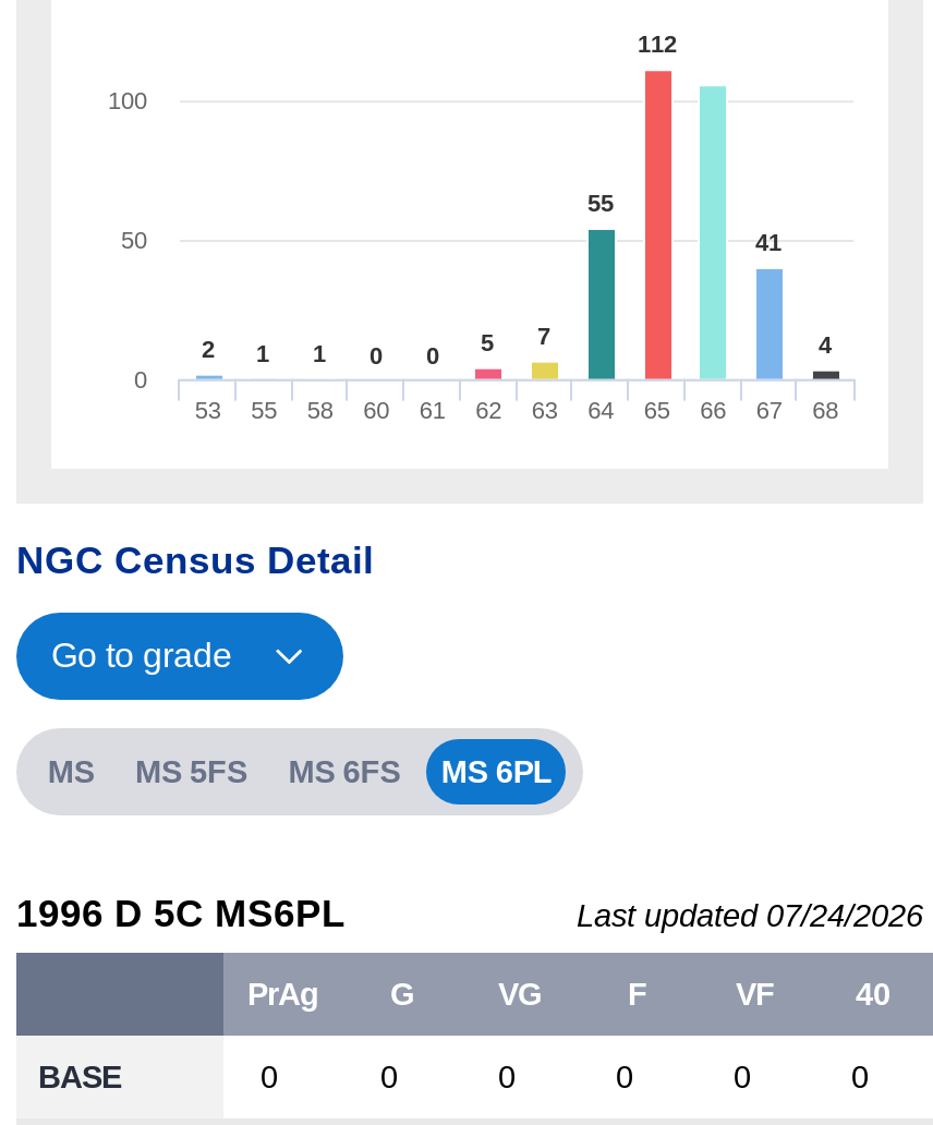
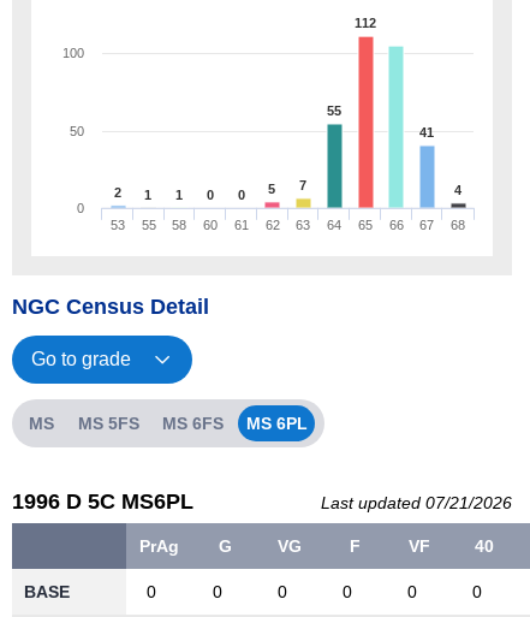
[577,899,923,934] Last updated 07/24/2026 -> [321,494,512,513] Last updated 07/21/2026

